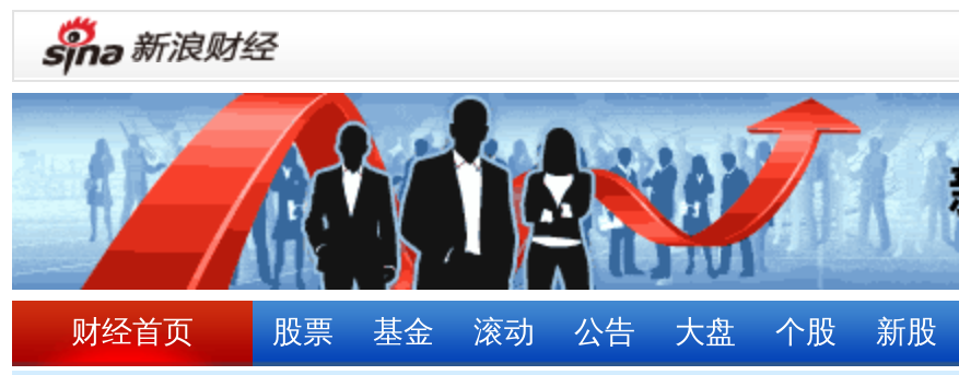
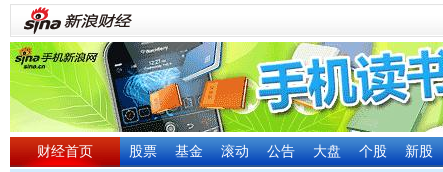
[10,91,952,292] [image] -> [9,41,440,133] [image]

